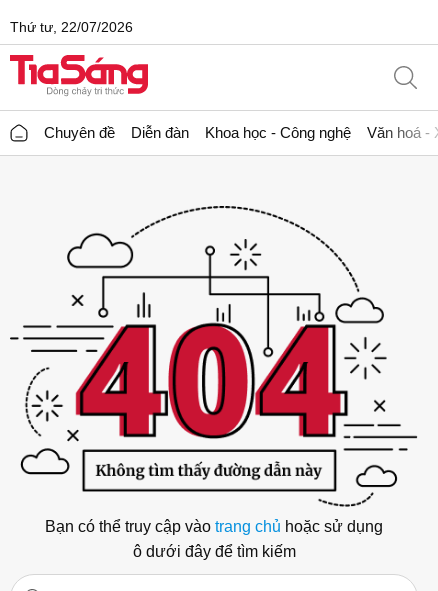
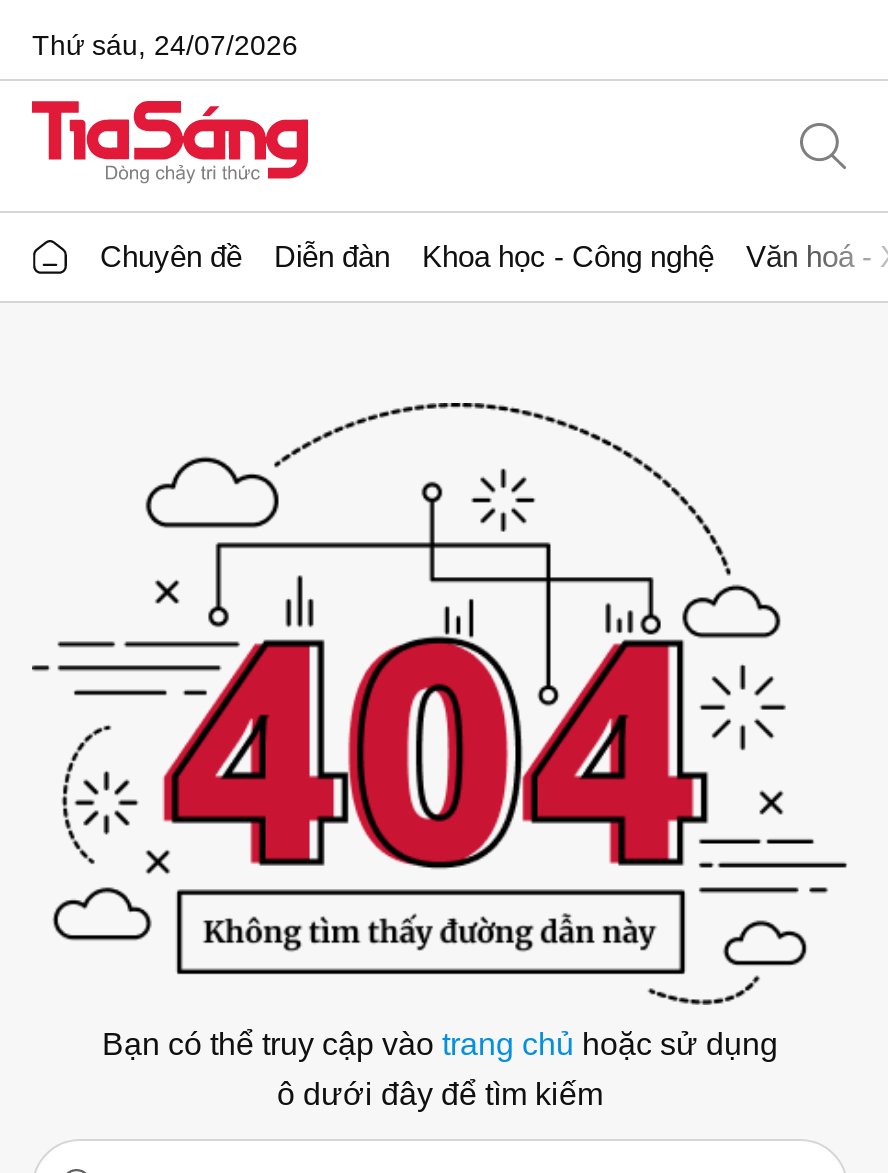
[10,18,133,34] Thứ tư, 22/07/2026 -> [32,28,298,60] Thứ sáu, 24/07/2026

